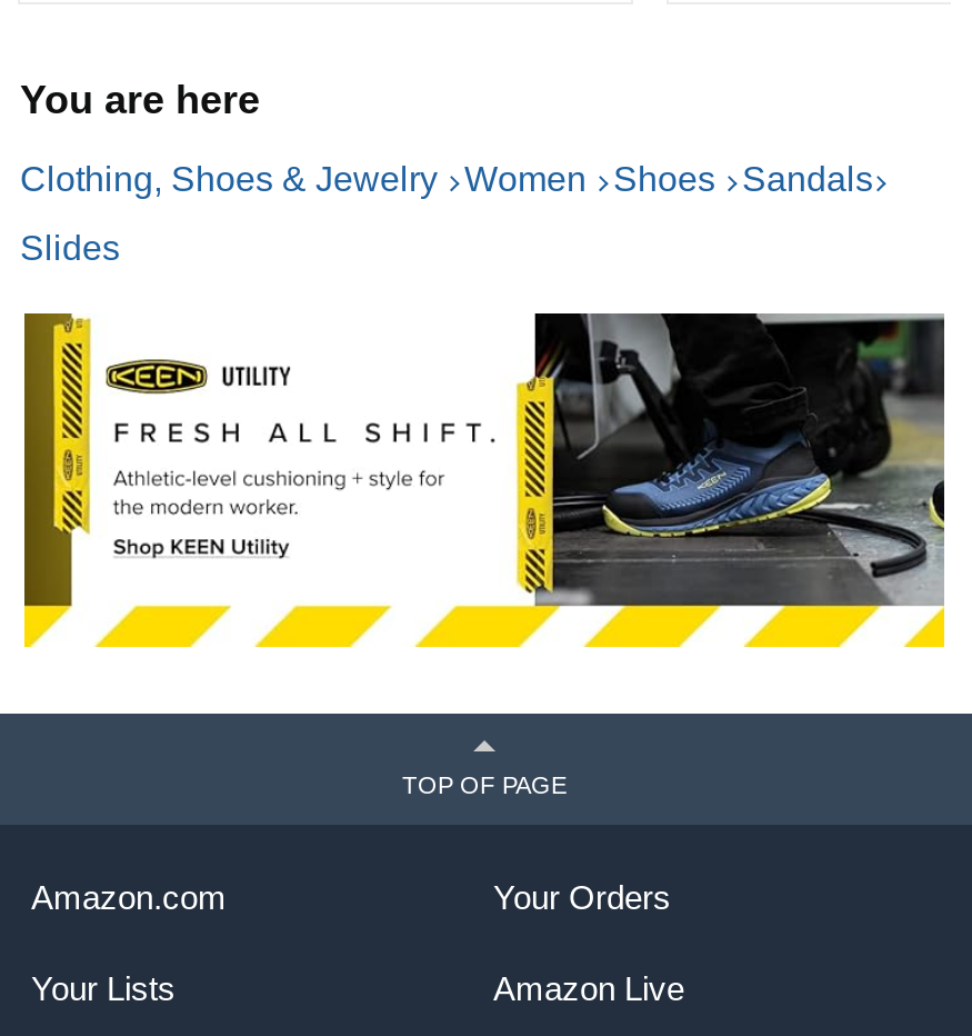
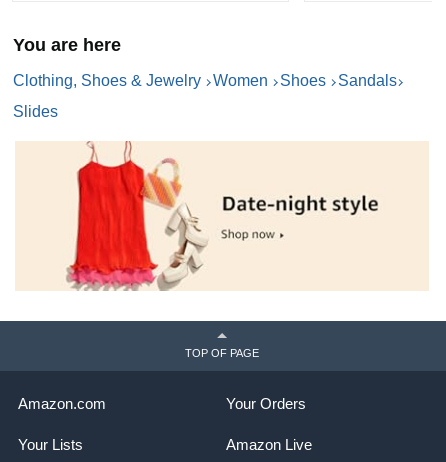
[22,311,946,649] [image] -> [15,140,429,291] [image]

